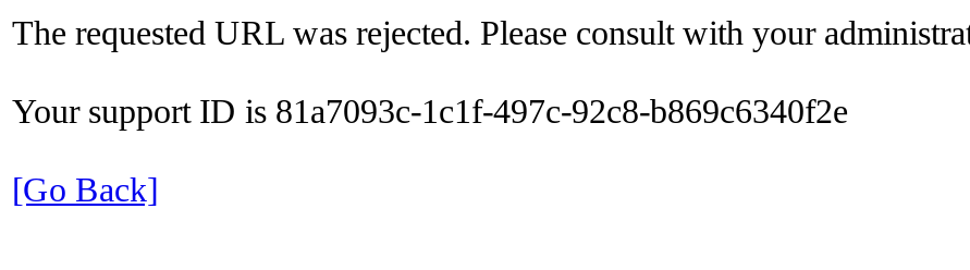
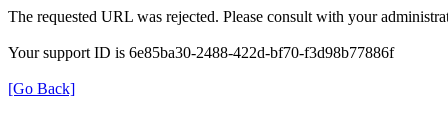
[12,93,848,130] Your support ID is 81a7093c-1c1f-497c-92c8-b869c6340f2e -> [8,44,394,61] Your support ID is 6e85ba30-2488-422d-bf70-f3d98b77886f

